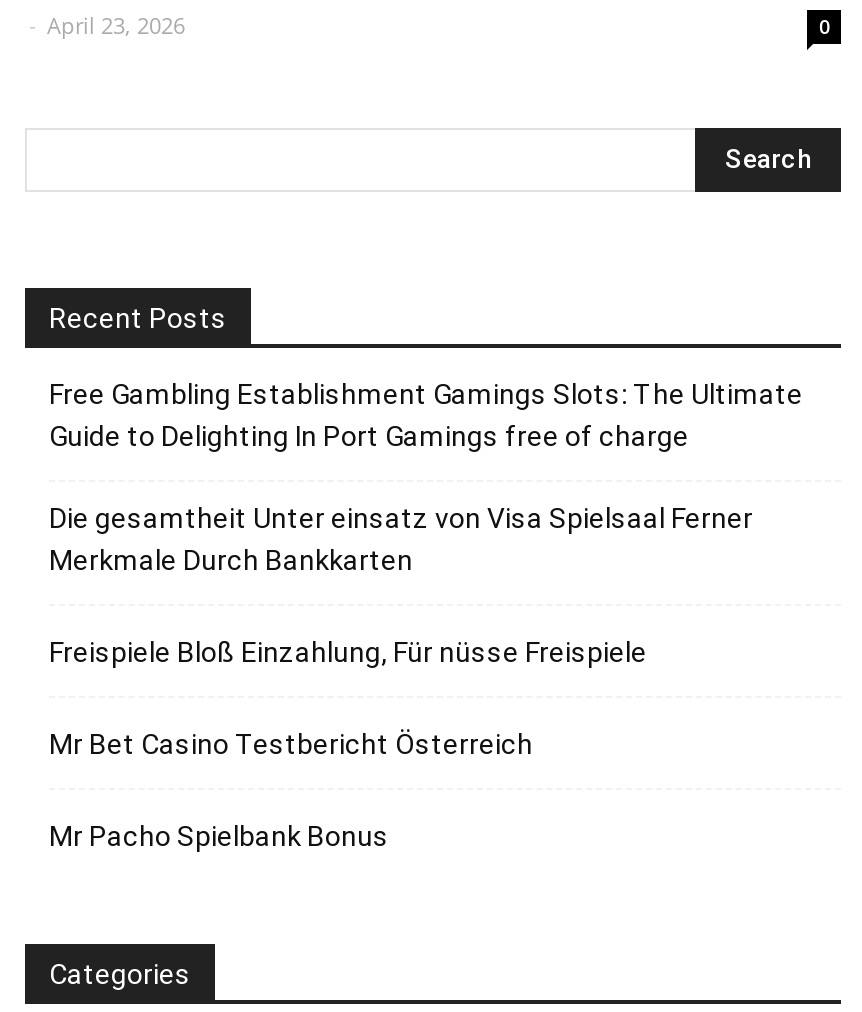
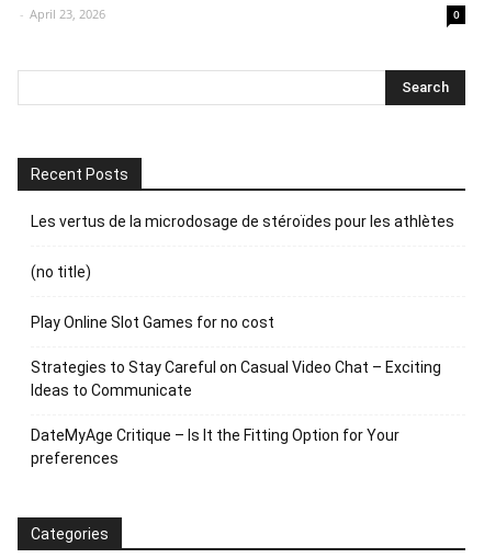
[49,378,803,452] Free Gambling Establishment Gamings Slots: The Ultimate | Guide to Delighting In Port Gamings free of charge -> [31,213,454,230] Les vertus de la microdosage de stéroïdes pour les athlètes
[49,502,753,576] Die gesamtheit Unter einsatz von Visa Spielsaal Ferner | Merkmale Durch Bankkarten -> [31,263,91,281] (no title)
[49,636,647,668] Freispiele Bloß Einzahlung, Für nüsse Freispiele -> [31,314,274,331] Play Online Slot Games for no cost
[49,728,533,760] Mr Bet Casino Testbericht Österreich -> [31,359,441,399] Strategies to Stay Careful on Casual Video Chat – Exciting | Ideas to Communicate
[49,820,389,852] Mr Pacho Spielbank Bonus -> [31,427,399,467] DateMyAge Critique – Is It the Fitting Option for Your | preferences

